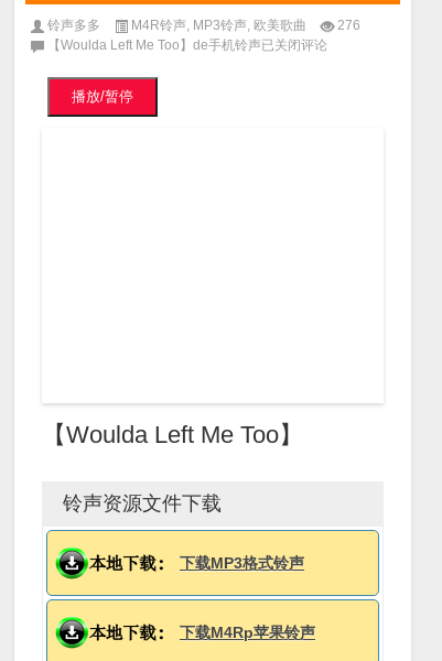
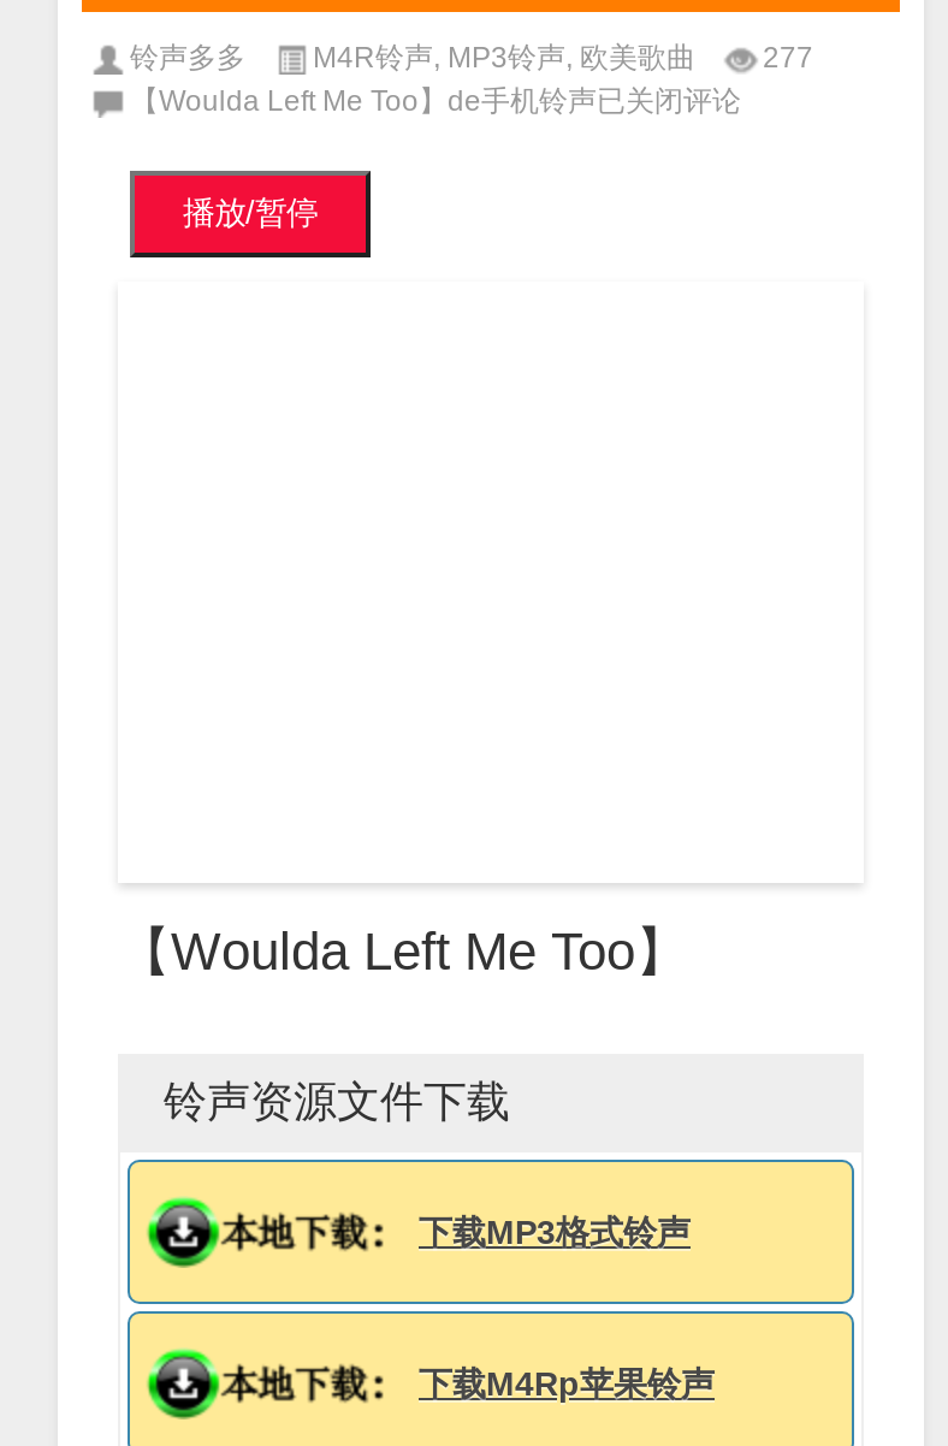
[47,17,360,32] 铃声多多 M4R铃声, MP3铃声,欧美歌曲 276 -> [130,40,813,73] 铃声多多 M4R铃声, MP3铃声,欧美歌曲 277

